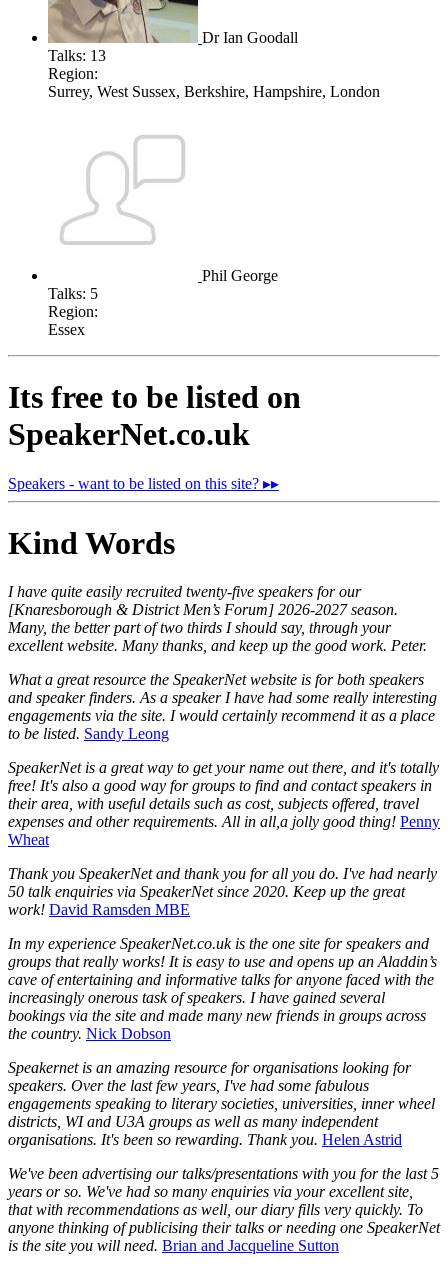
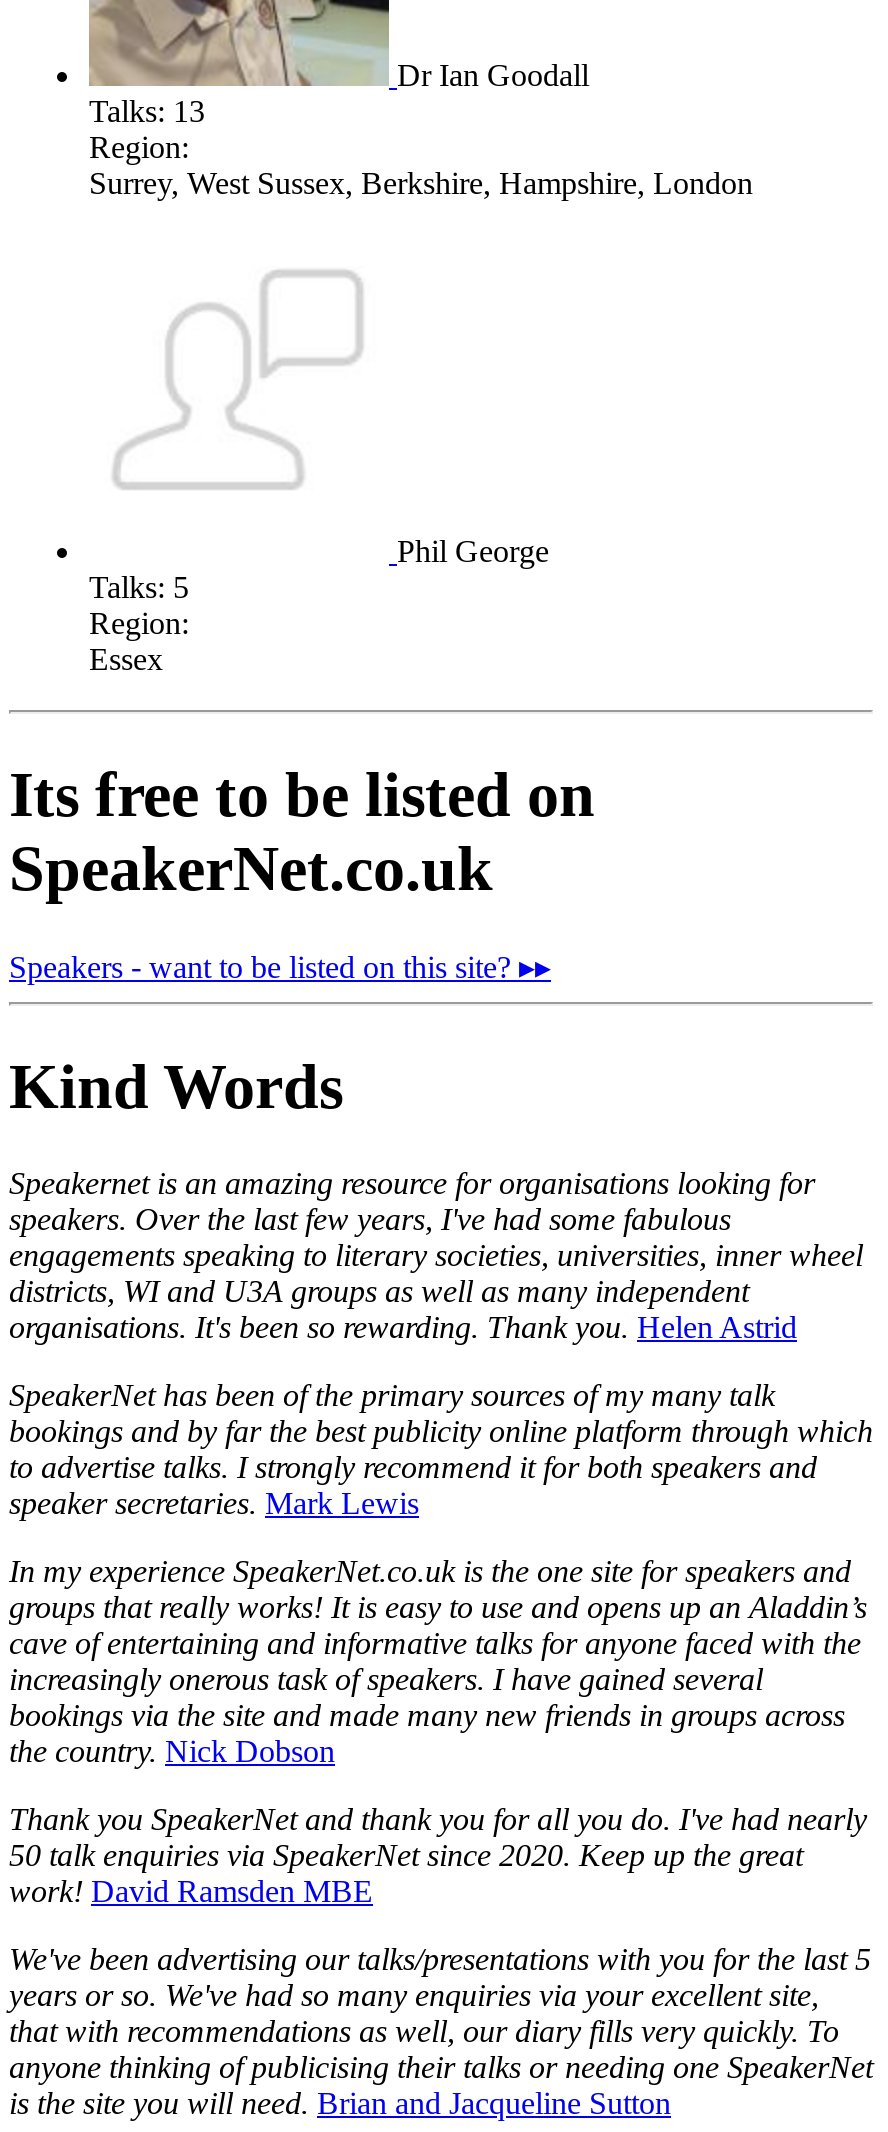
[8,583,440,848] I have quite easily recruited twenty-five speakers for our | [Knaresborough & District Men’s Forum] 2026-2027 season. | Many, the better part of two thirds I should say, through your | excellent website. Many thanks, and keep up the good work. Peter. | What a great resource the SpeakerNet website is for both speakers | and speaker finders. As a speaker I have had some really interesting | engagements via the site. I would certainly recommend it as a place | to be listed. Sandy Leong | SpeakerNet is a great way to get your name out there, and it's totally | free! It's also a good way for groups to find and contact speakers in | their area, with useful details such as cost, subjects offered, travel | expenses and other requirements. All in all,a jolly good thing! Penny | Wheat -> [9,1378,873,1520] SpeakerNet has been of the primary sources of my many talk | bookings and by far the best publicity online platform through which | to advertise talks. I strongly recommend it for both speakers and | speaker secretaries. Mark Lewis
moved [8,865,437,918] -> [9,1802,867,1908]: Thank you SpeakerNet and thank you for all you do. I've had nearly | 50 talk enquiries via SpeakerNet since 2020. Keep up the great | work! David Ramsden MBE
moved [8,1059,435,1148] -> [9,1166,863,1344]: Speakernet is an amazing resource for organisations looking for | speakers. Over the last few years, I've had some fabulous | engagements speaking to literary societies, universities, inner wheel | districts, WI and U3A groups as well as many independent | organisations. It's been so rewarding. Thank you. Helen Astrid

